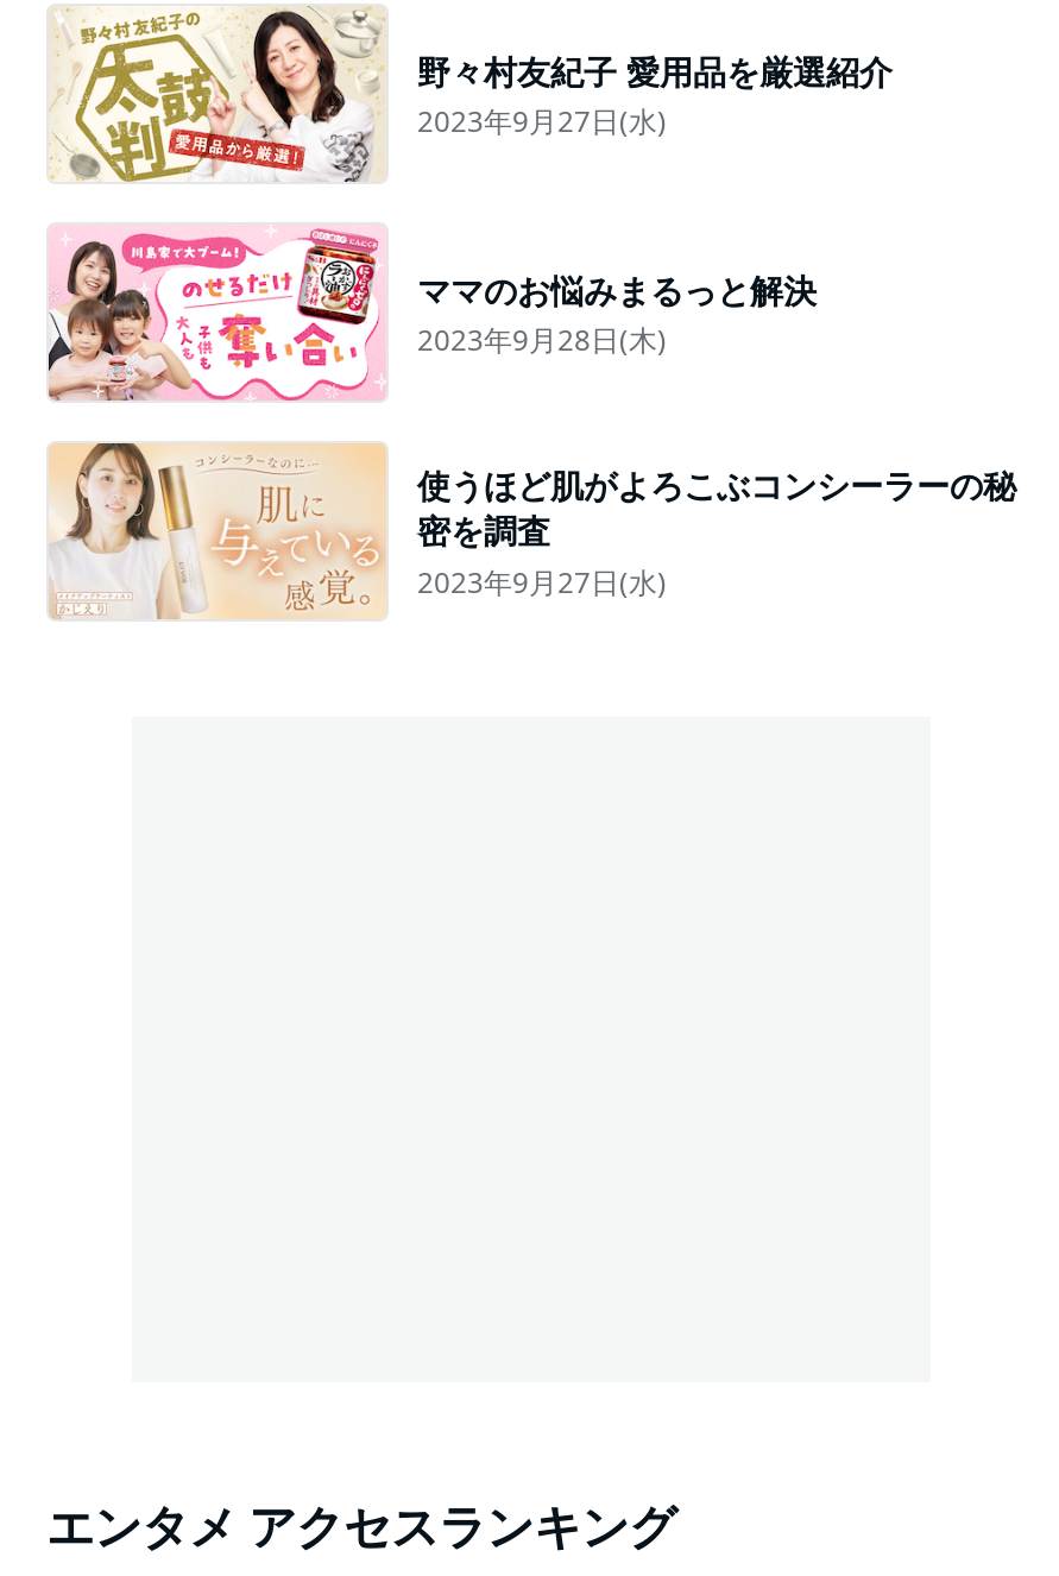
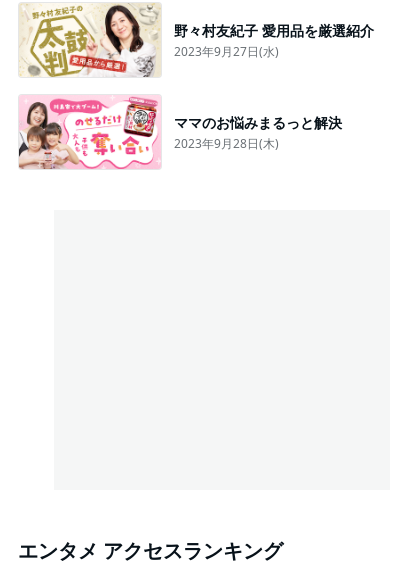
[49,441,1016,619] [image] | 使うほど肌がよろこぶコンシーラーの秘 | 密を調査 | 2023年9月27日(水) -> none

